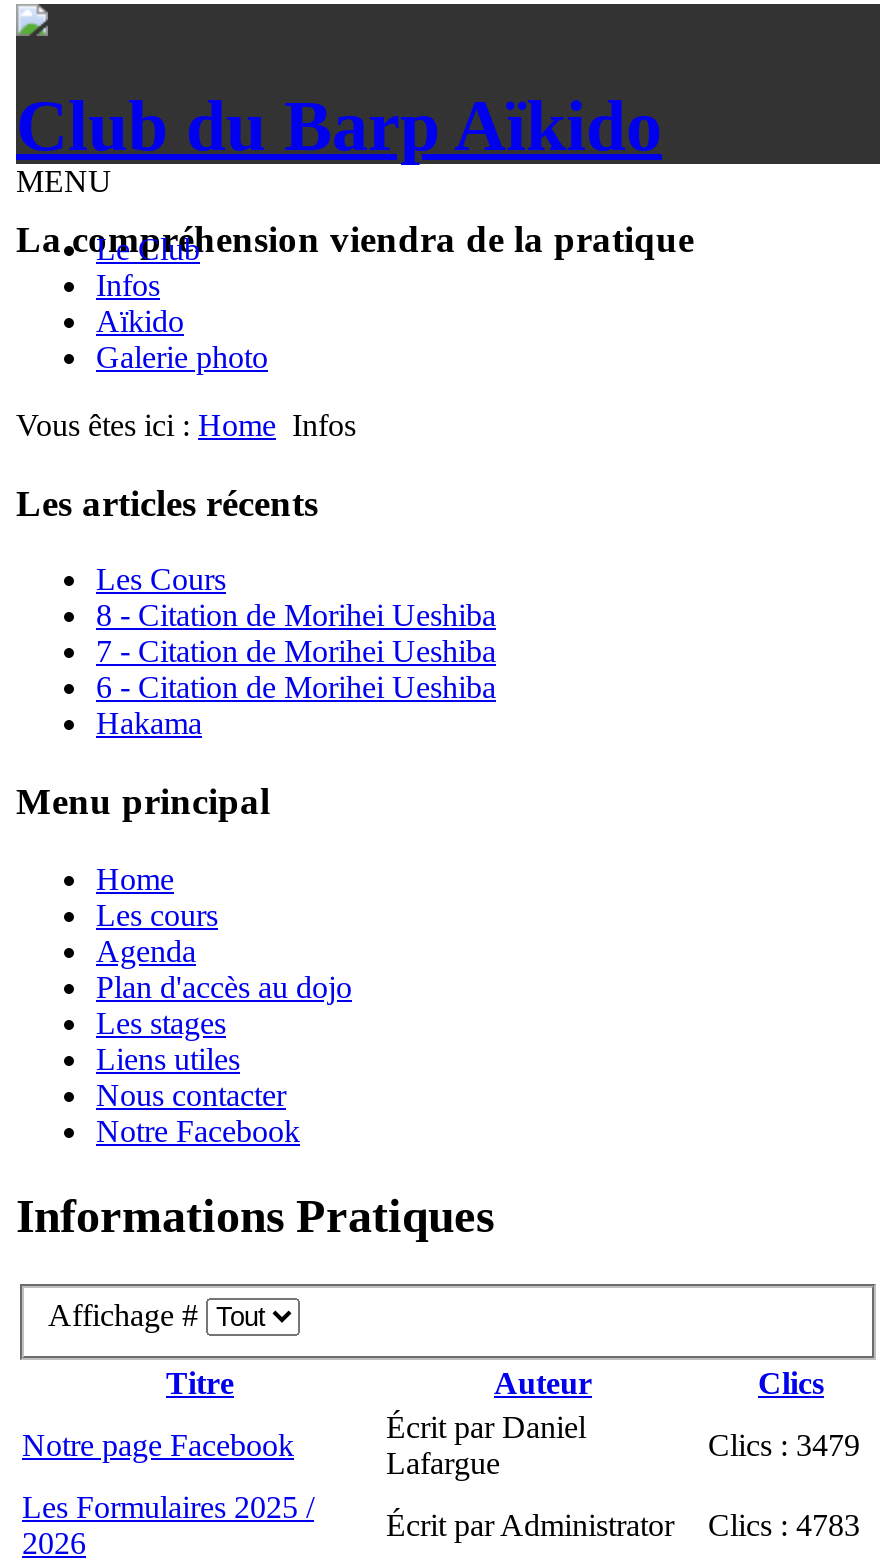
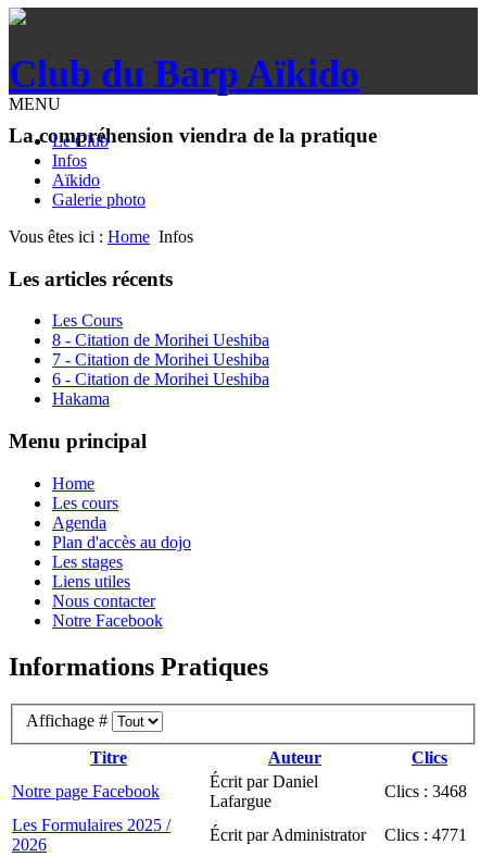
[708,1429,860,1463] Clics : 3479 -> [384,782,467,801] Clics : 3468
[386,1509,860,1543] Écrit par Administrator Clics : 4783 -> [210,826,467,844] Écrit par Administrator Clics : 4771

